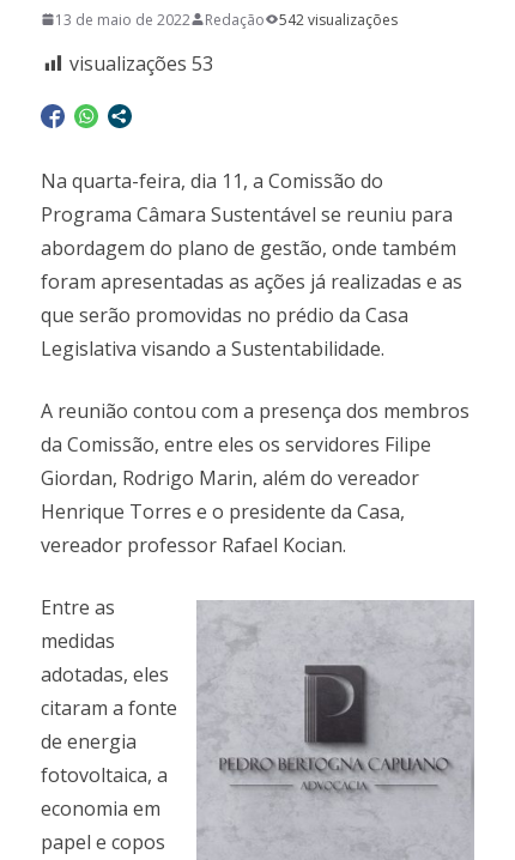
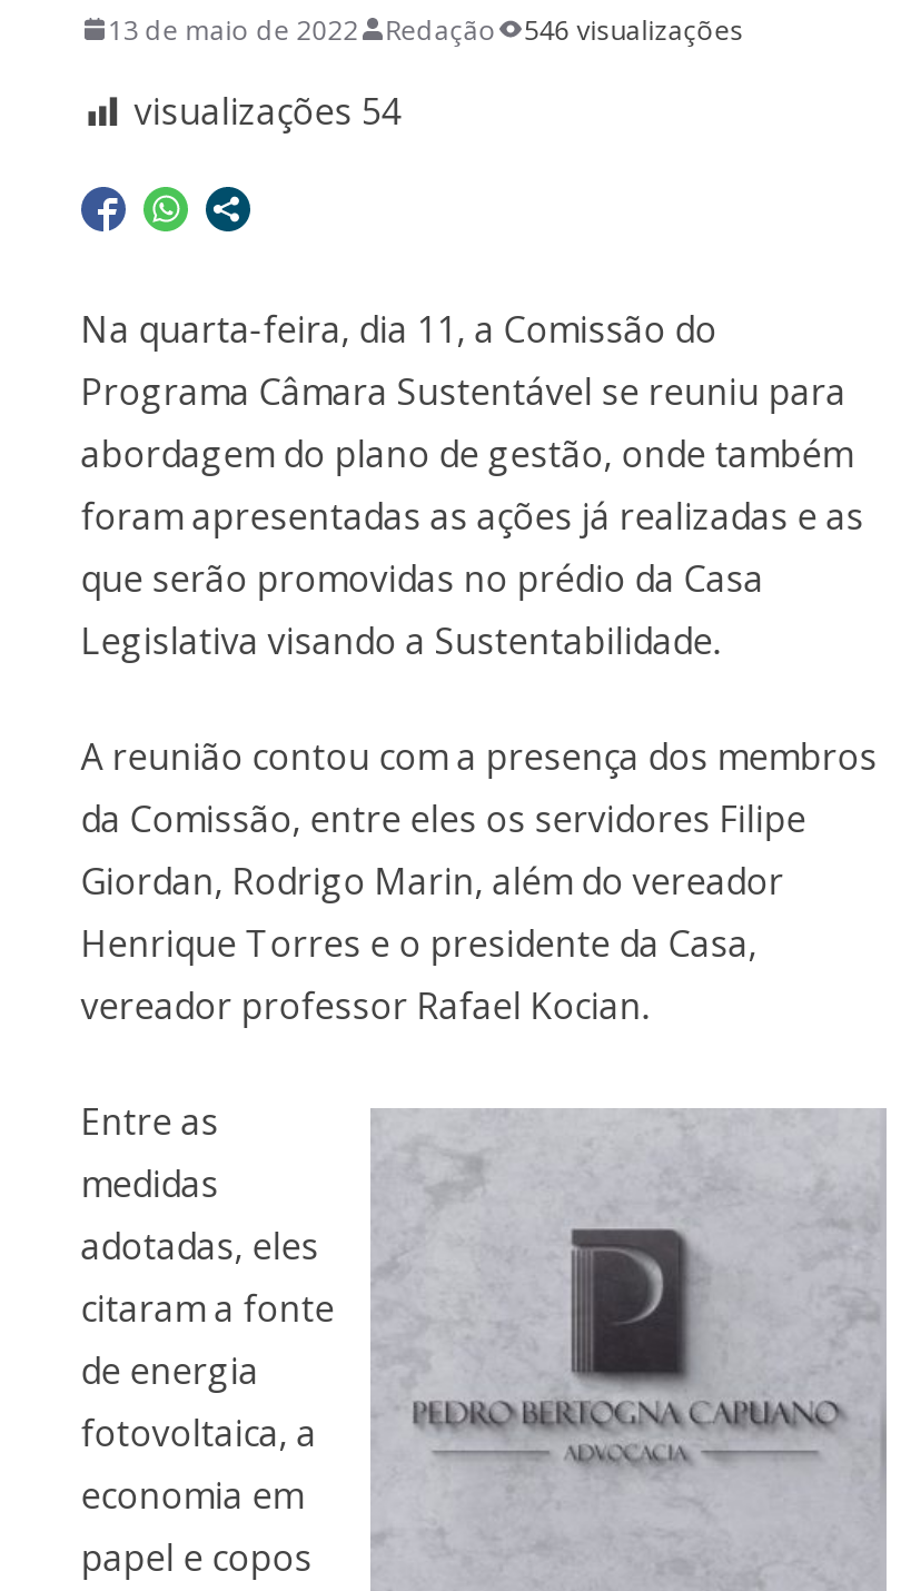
[279,9,397,30] 542 visualizações -> [523,11,743,49] 546 visualizações
[69,50,213,77] visualizações 53 -> [134,87,401,136] visualizações 54

